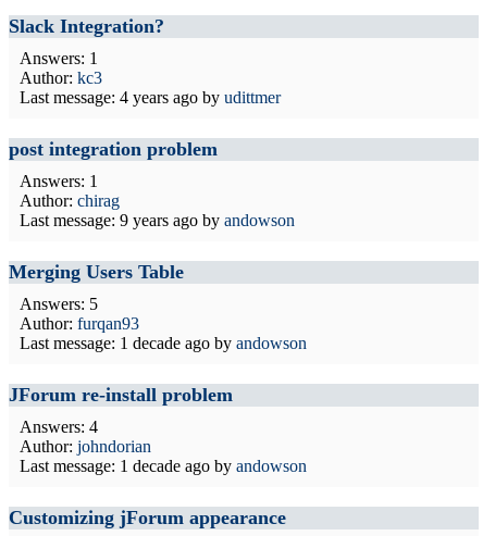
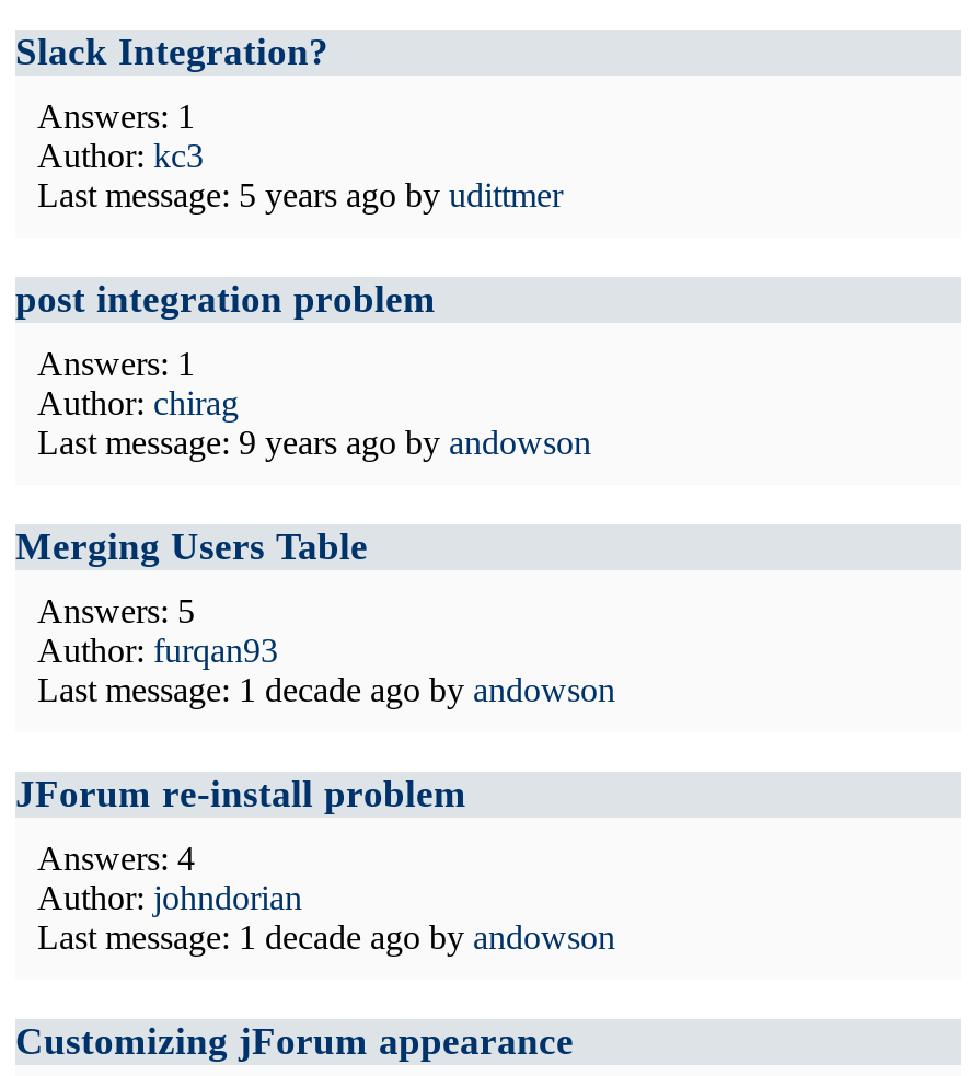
[20,88,281,107] Last message: 4 years ago by udittmer -> [37,176,563,213] Last message: 5 years ago by udittmer

